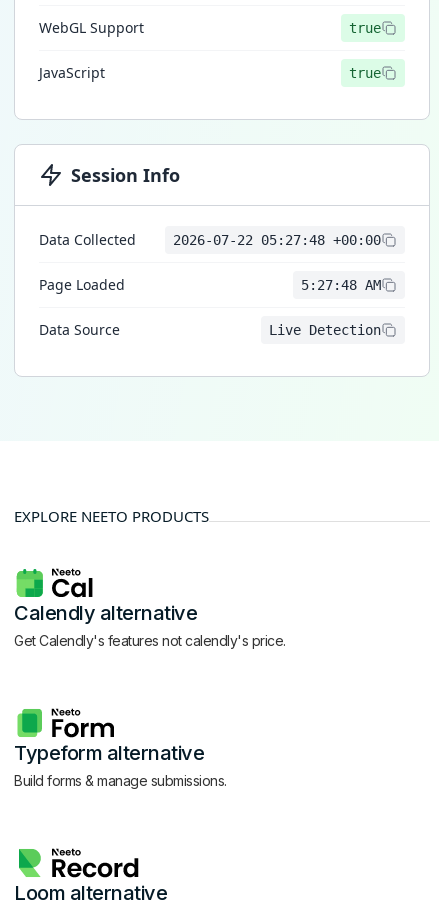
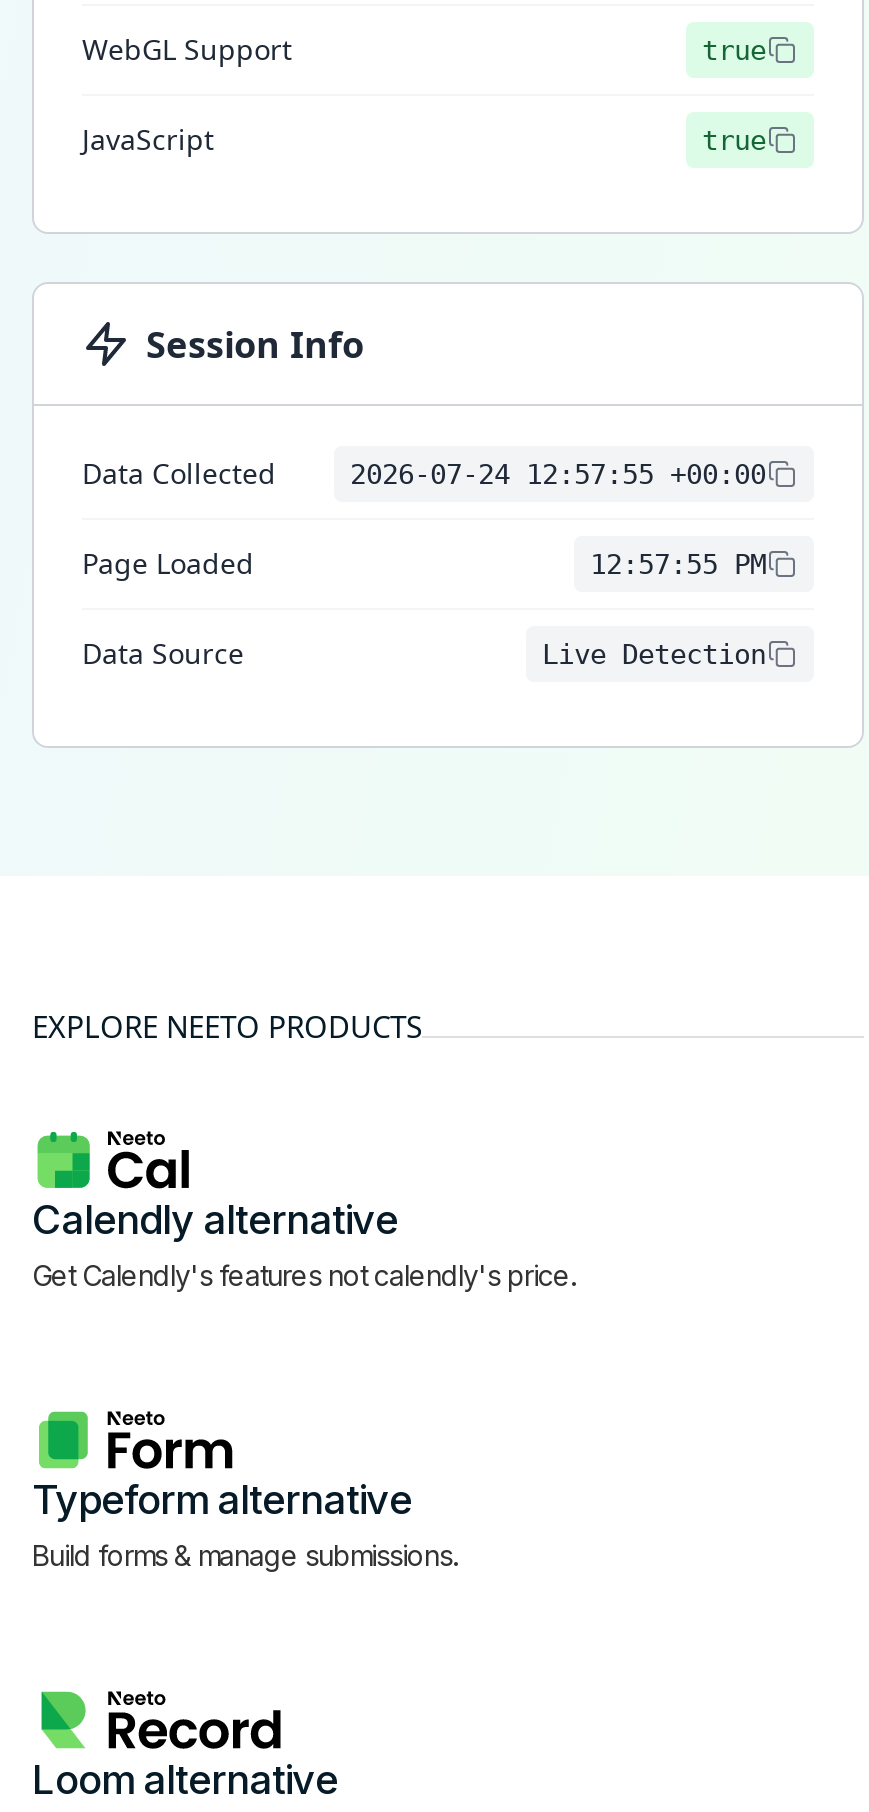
[173,232,381,248] 2026-07-22 05:27:48 +00:00 -> [350,458,766,490] 2026-07-24 12:57:55 +00:00
[301,277,381,293] 5:27:48 AM -> [590,548,766,580] 12:57:55 PM

